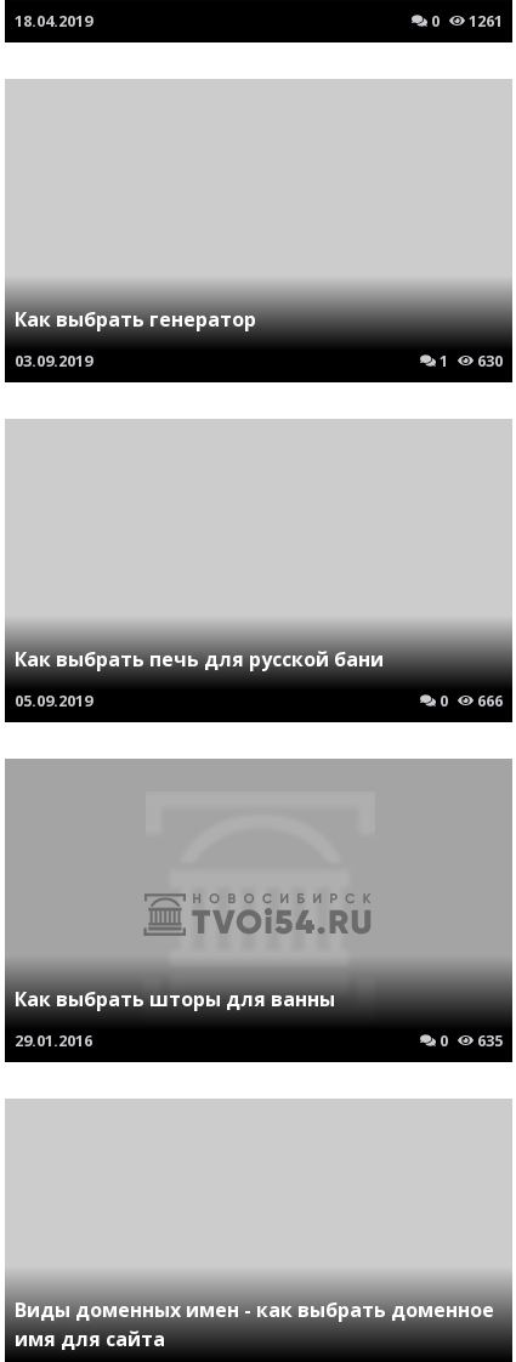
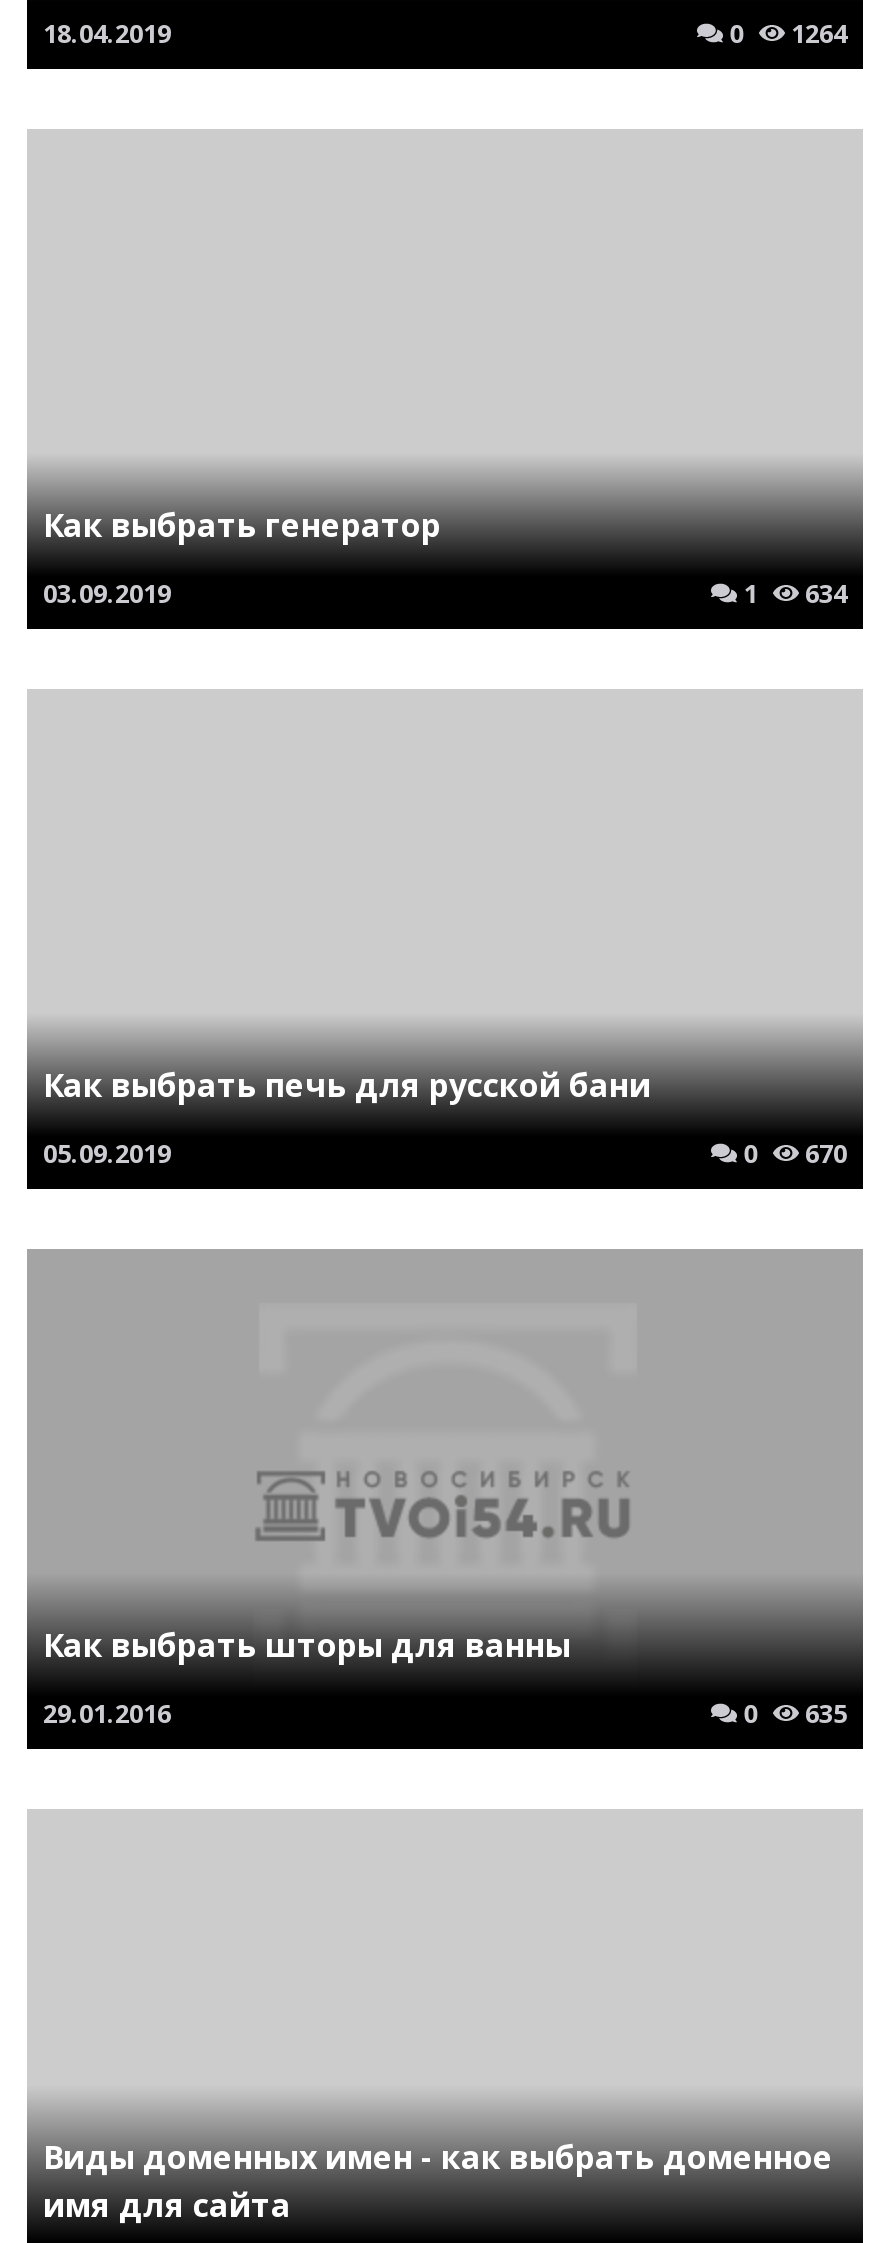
[428,9,503,31] 0 1261 -> [723,14,847,50] 0 1264
[436,349,503,371] 1 630 -> [737,574,847,610] 1 634
[436,689,503,711] 0 666 -> [737,1134,847,1170] 0 670

